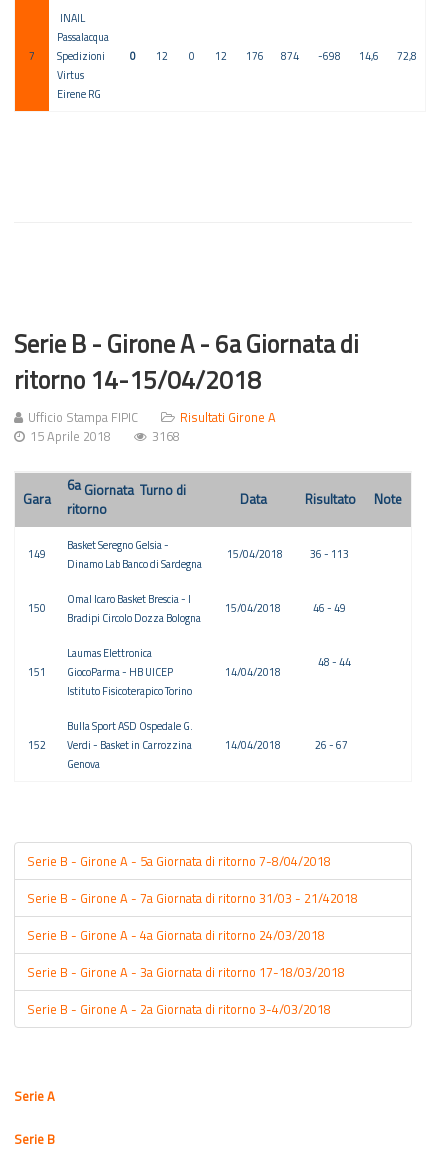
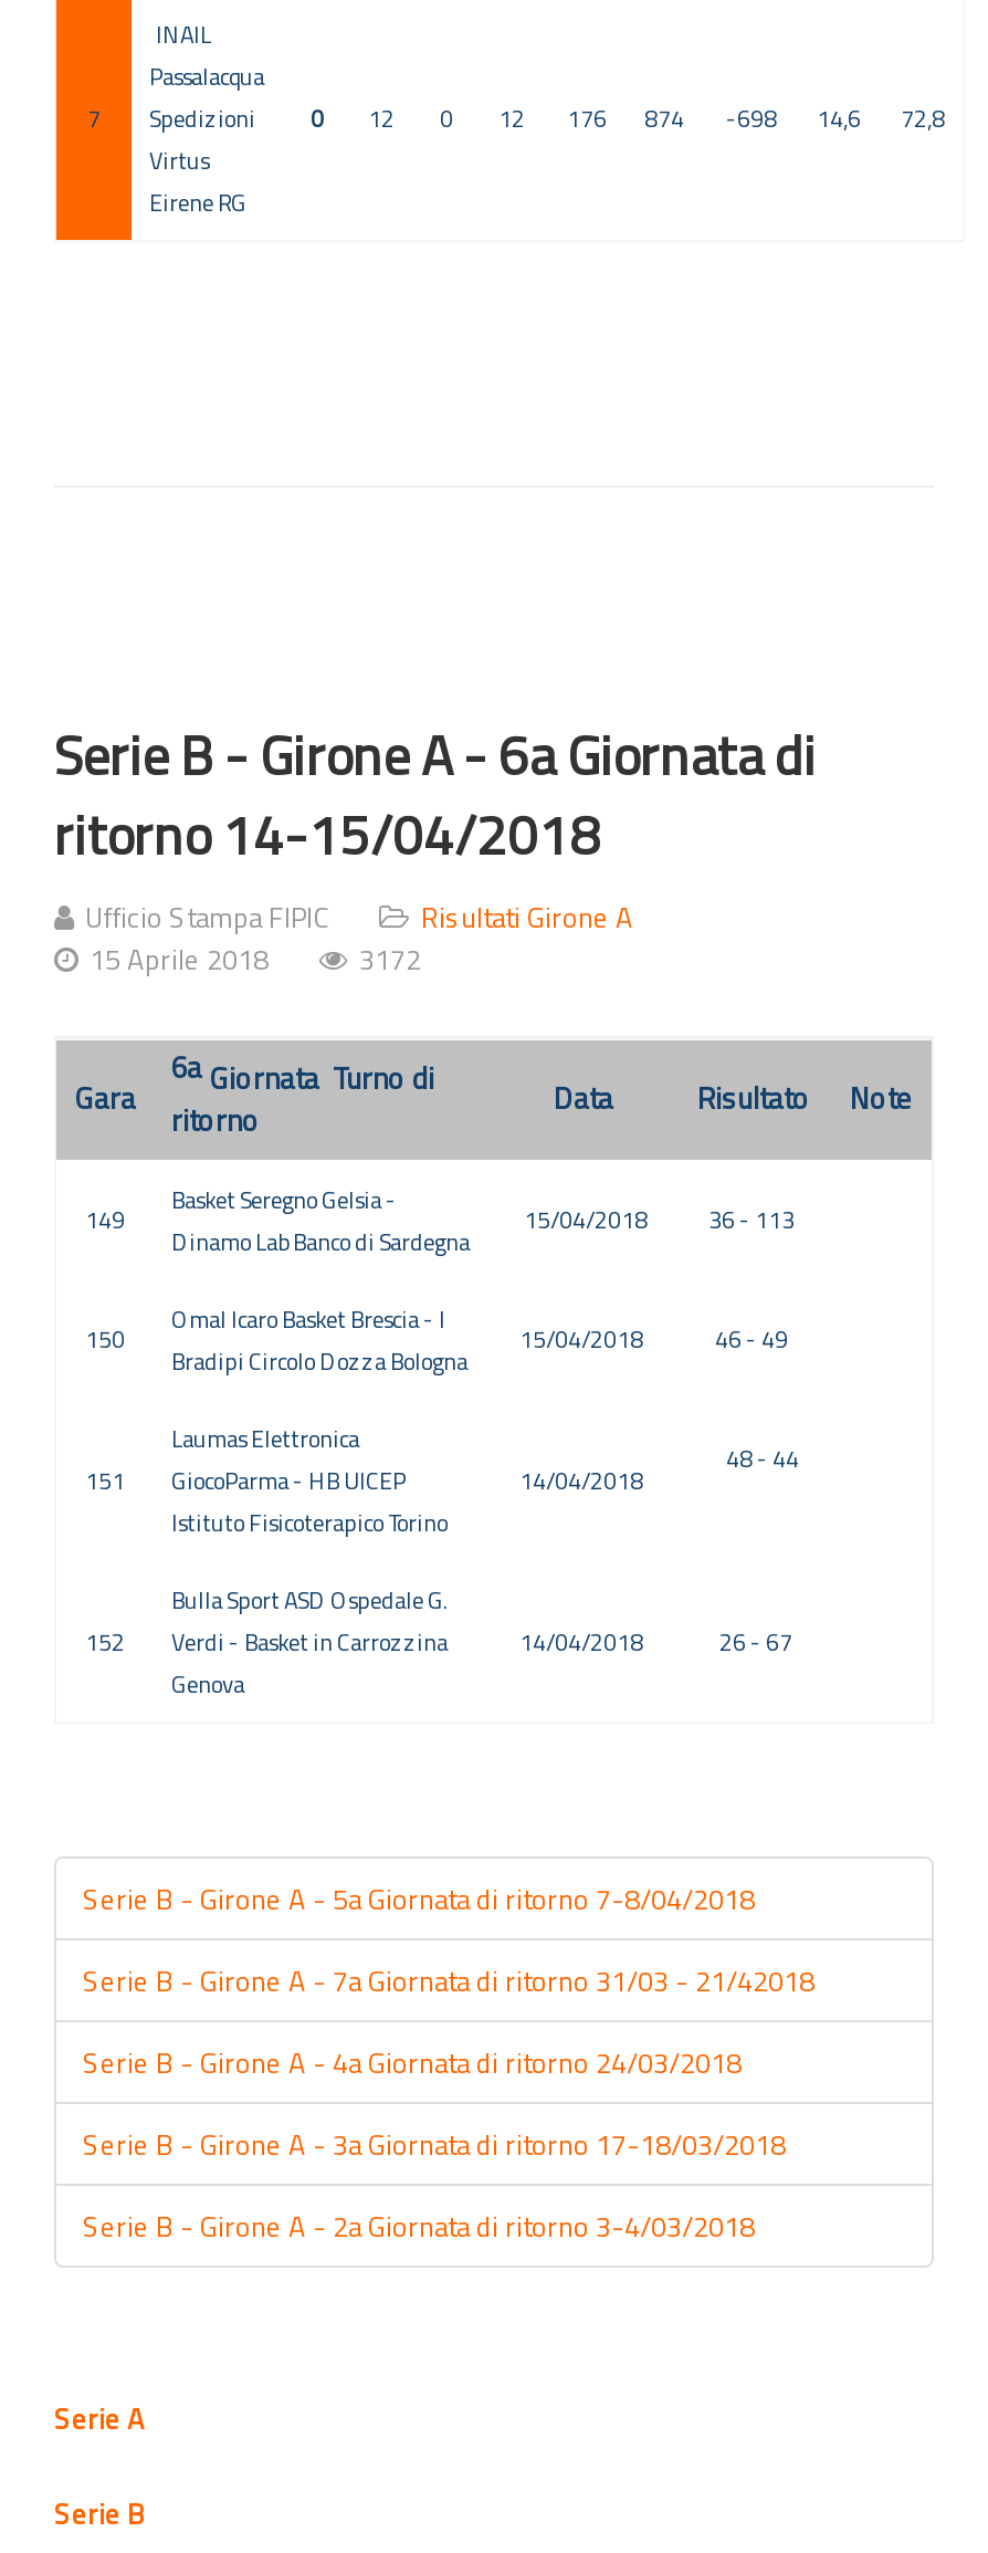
[152,426,180,446] 3168 -> [359,936,421,980] 3172

